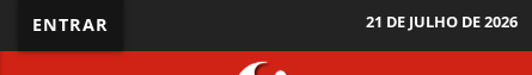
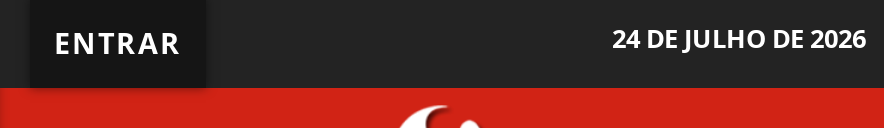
[366,11,518,32] 21 DE JULHO DE 2026 -> [612,20,866,56] 24 DE JULHO DE 2026

